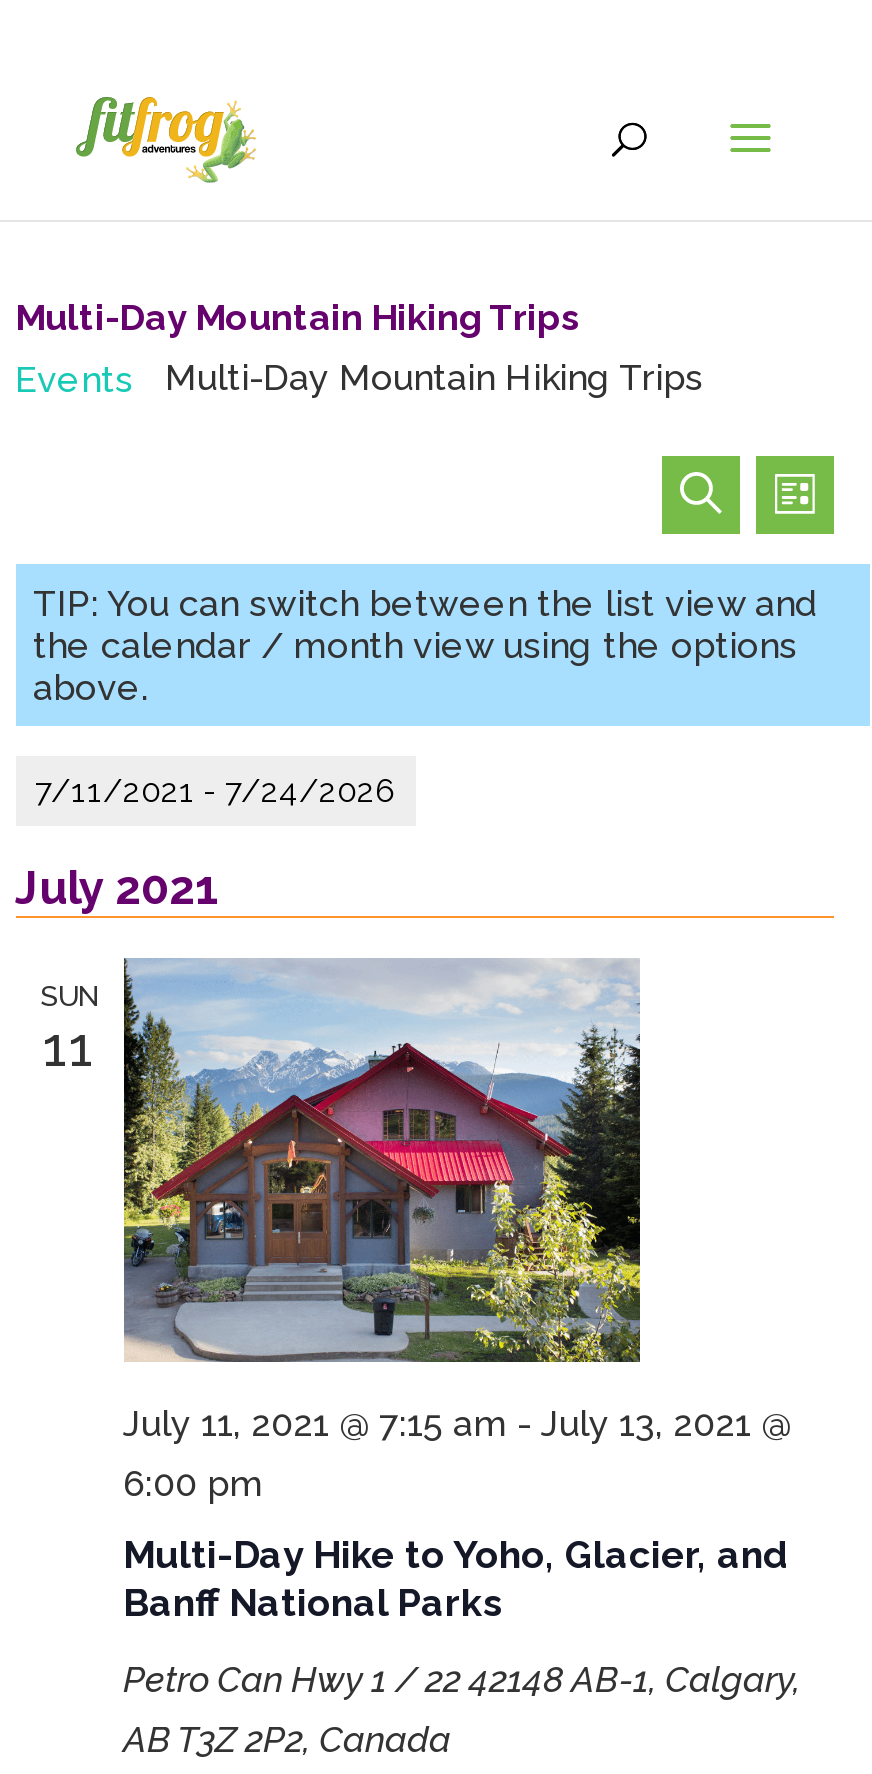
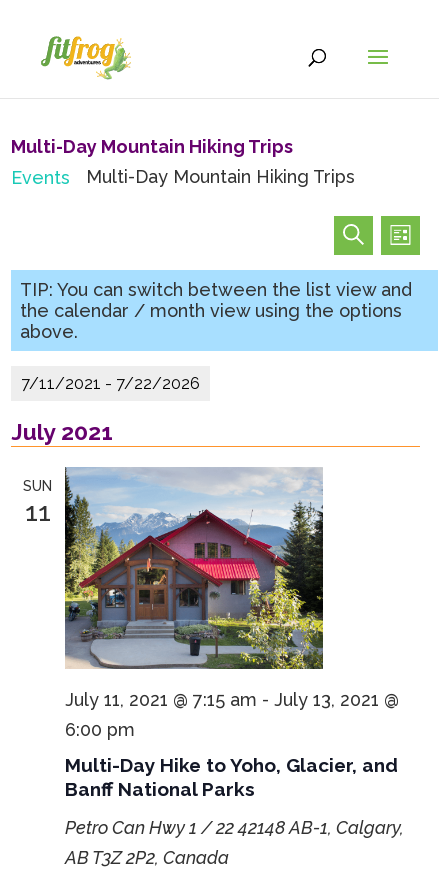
[35,772,395,810] 7/11/2021 - 7/24/2026 -> [20,374,199,393] 7/11/2021 - 7/22/2026

